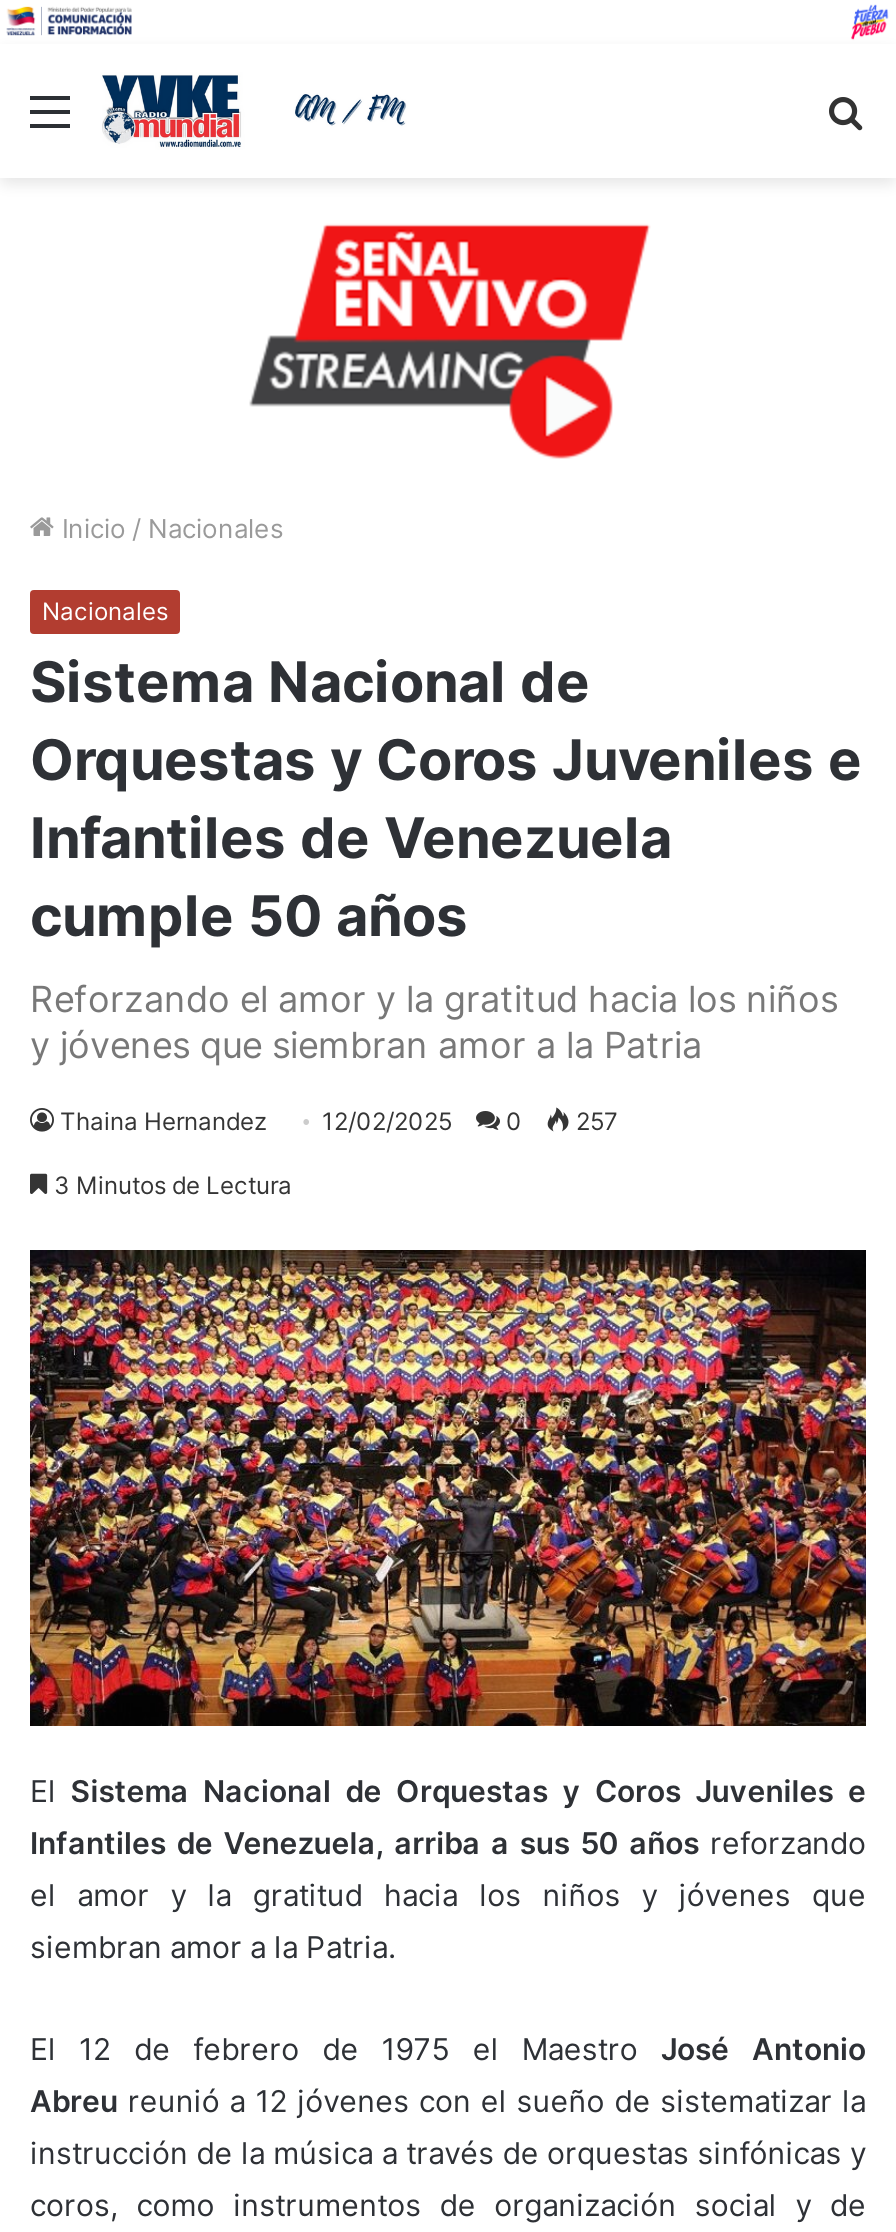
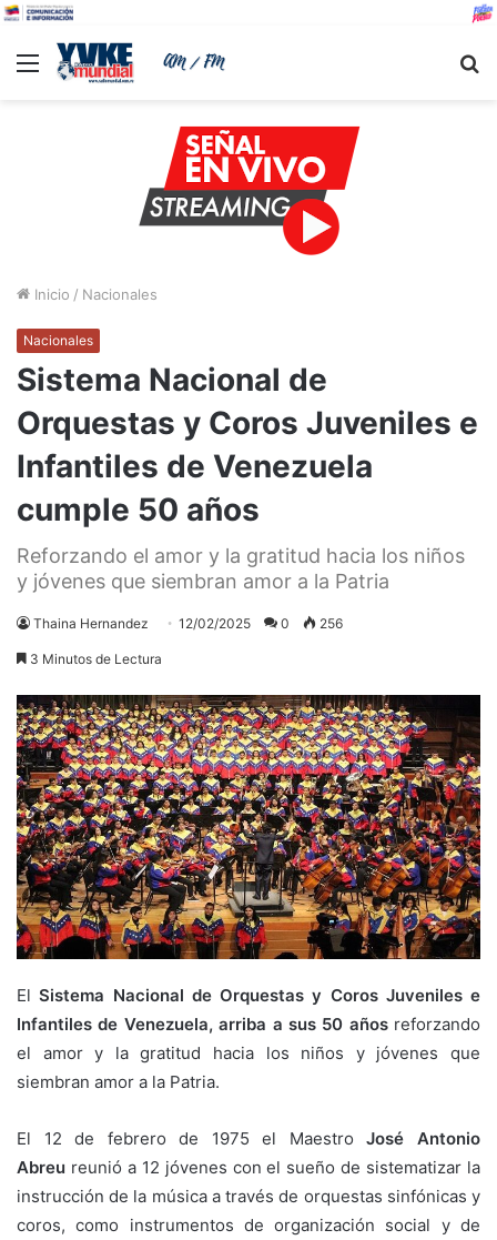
[60,1105,618,1135] Thaina Hernandez 12/02/2025 0 257 -> [33,615,343,631] Thaina Hernandez 12/02/2025 0 256

